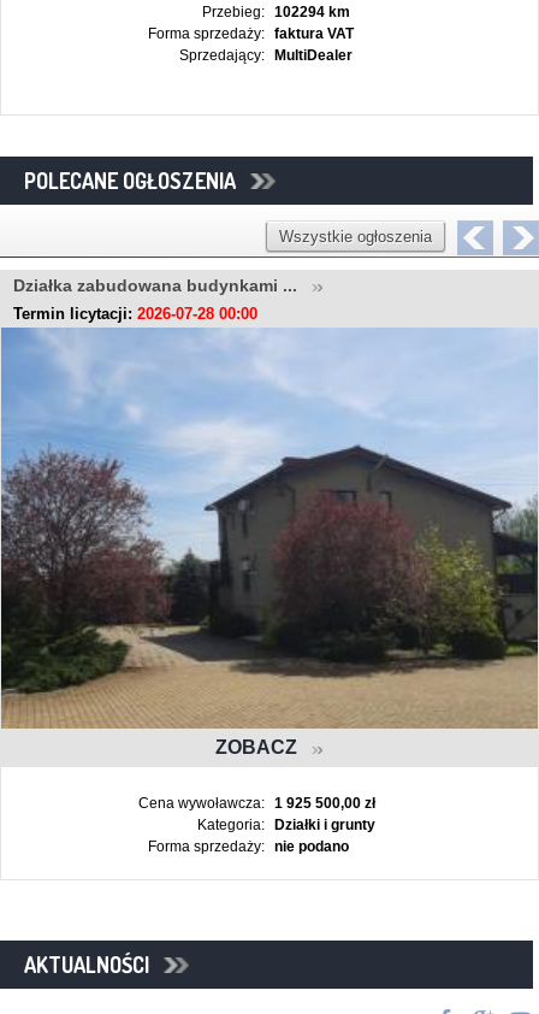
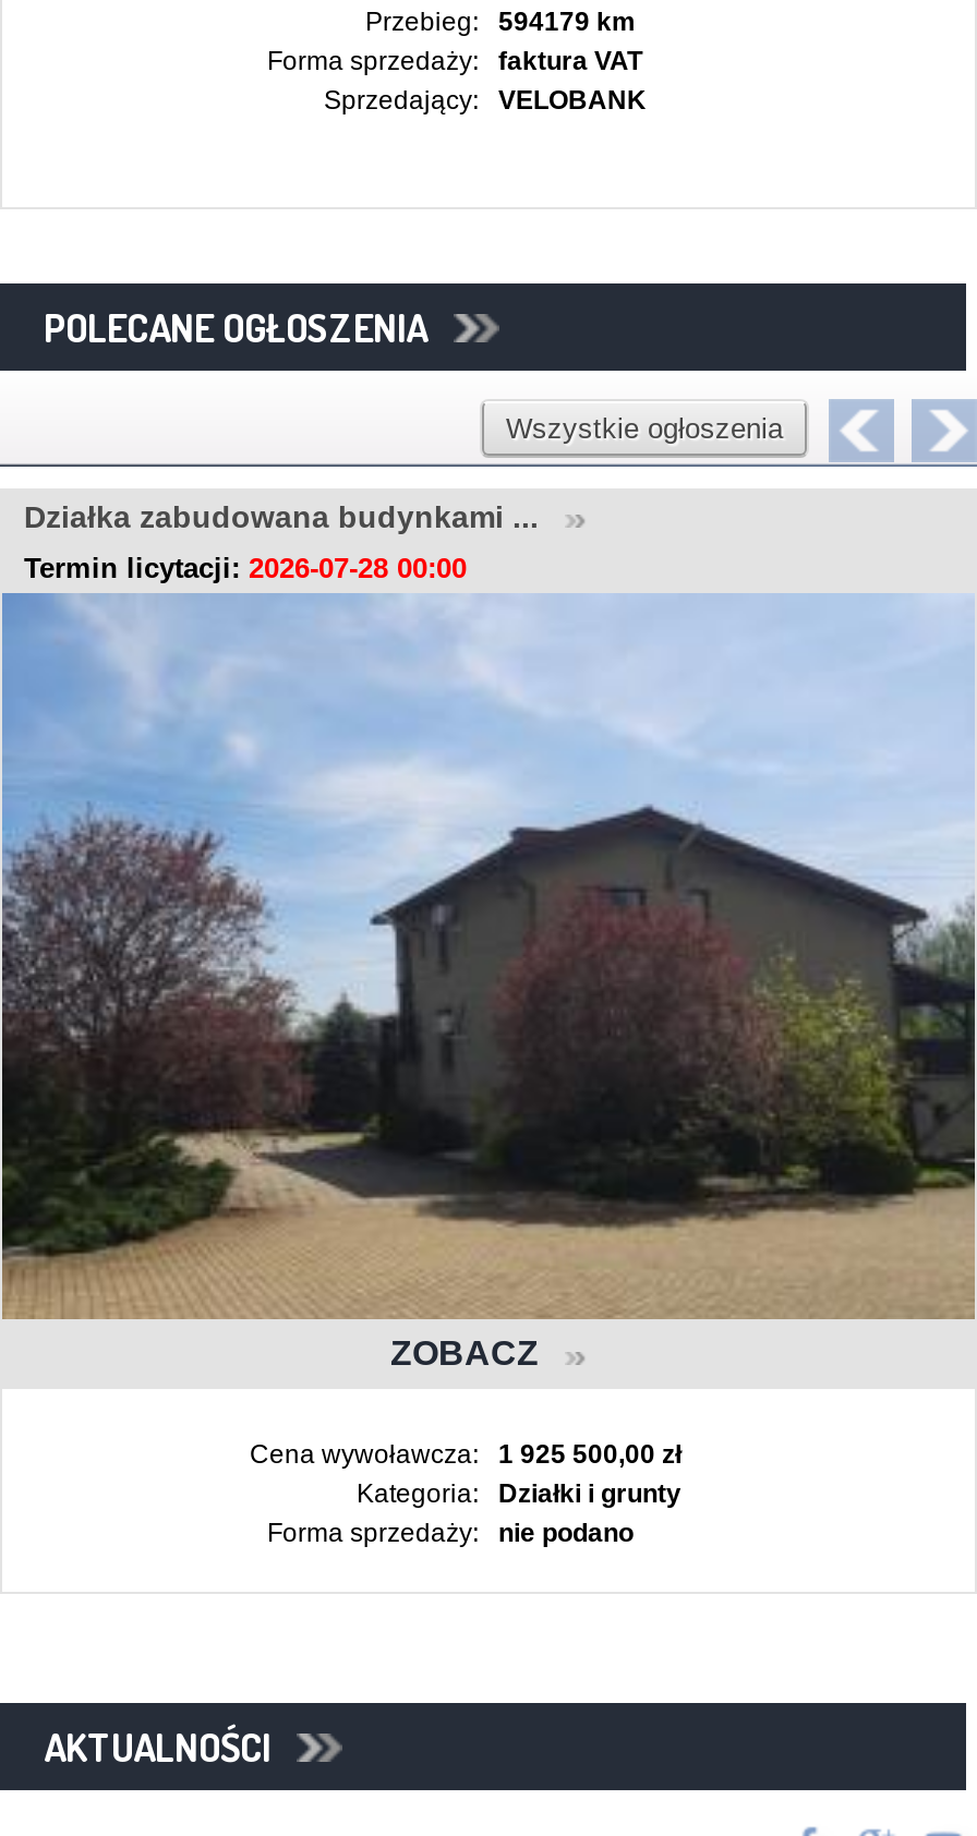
[202,3,351,20] Przebieg: 102294 km -> [365,6,636,36] Przebieg: 594179 km
[275,47,353,63] MultiDealer -> [498,84,647,115] VELOBANK

